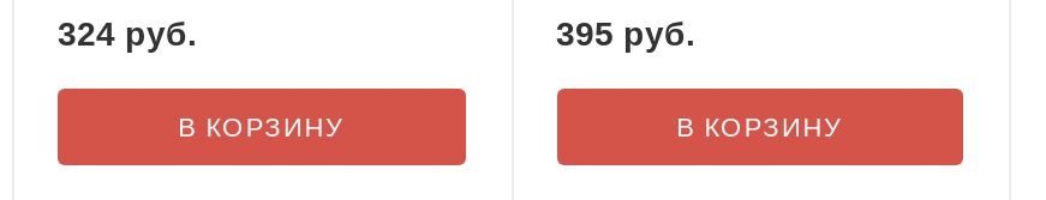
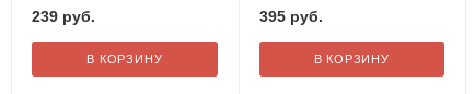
[58,13,197,51] 324 руб. -> [32,7,95,25] 239 руб.

